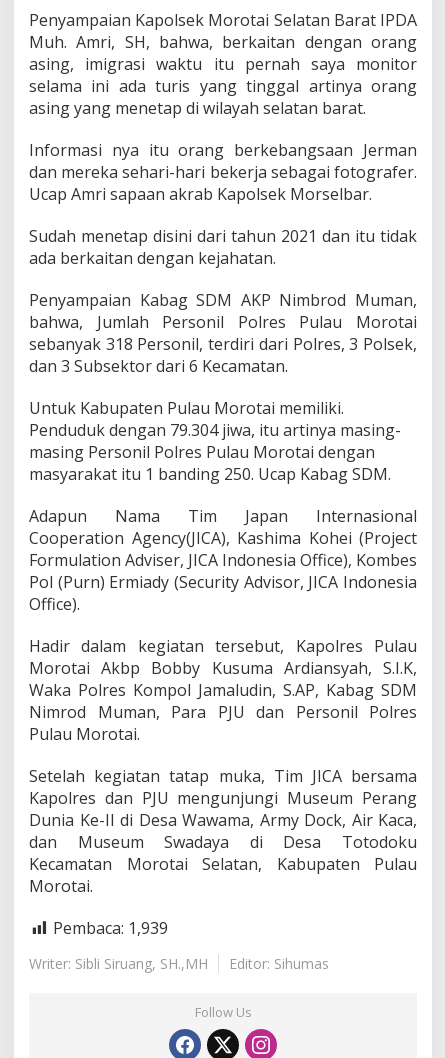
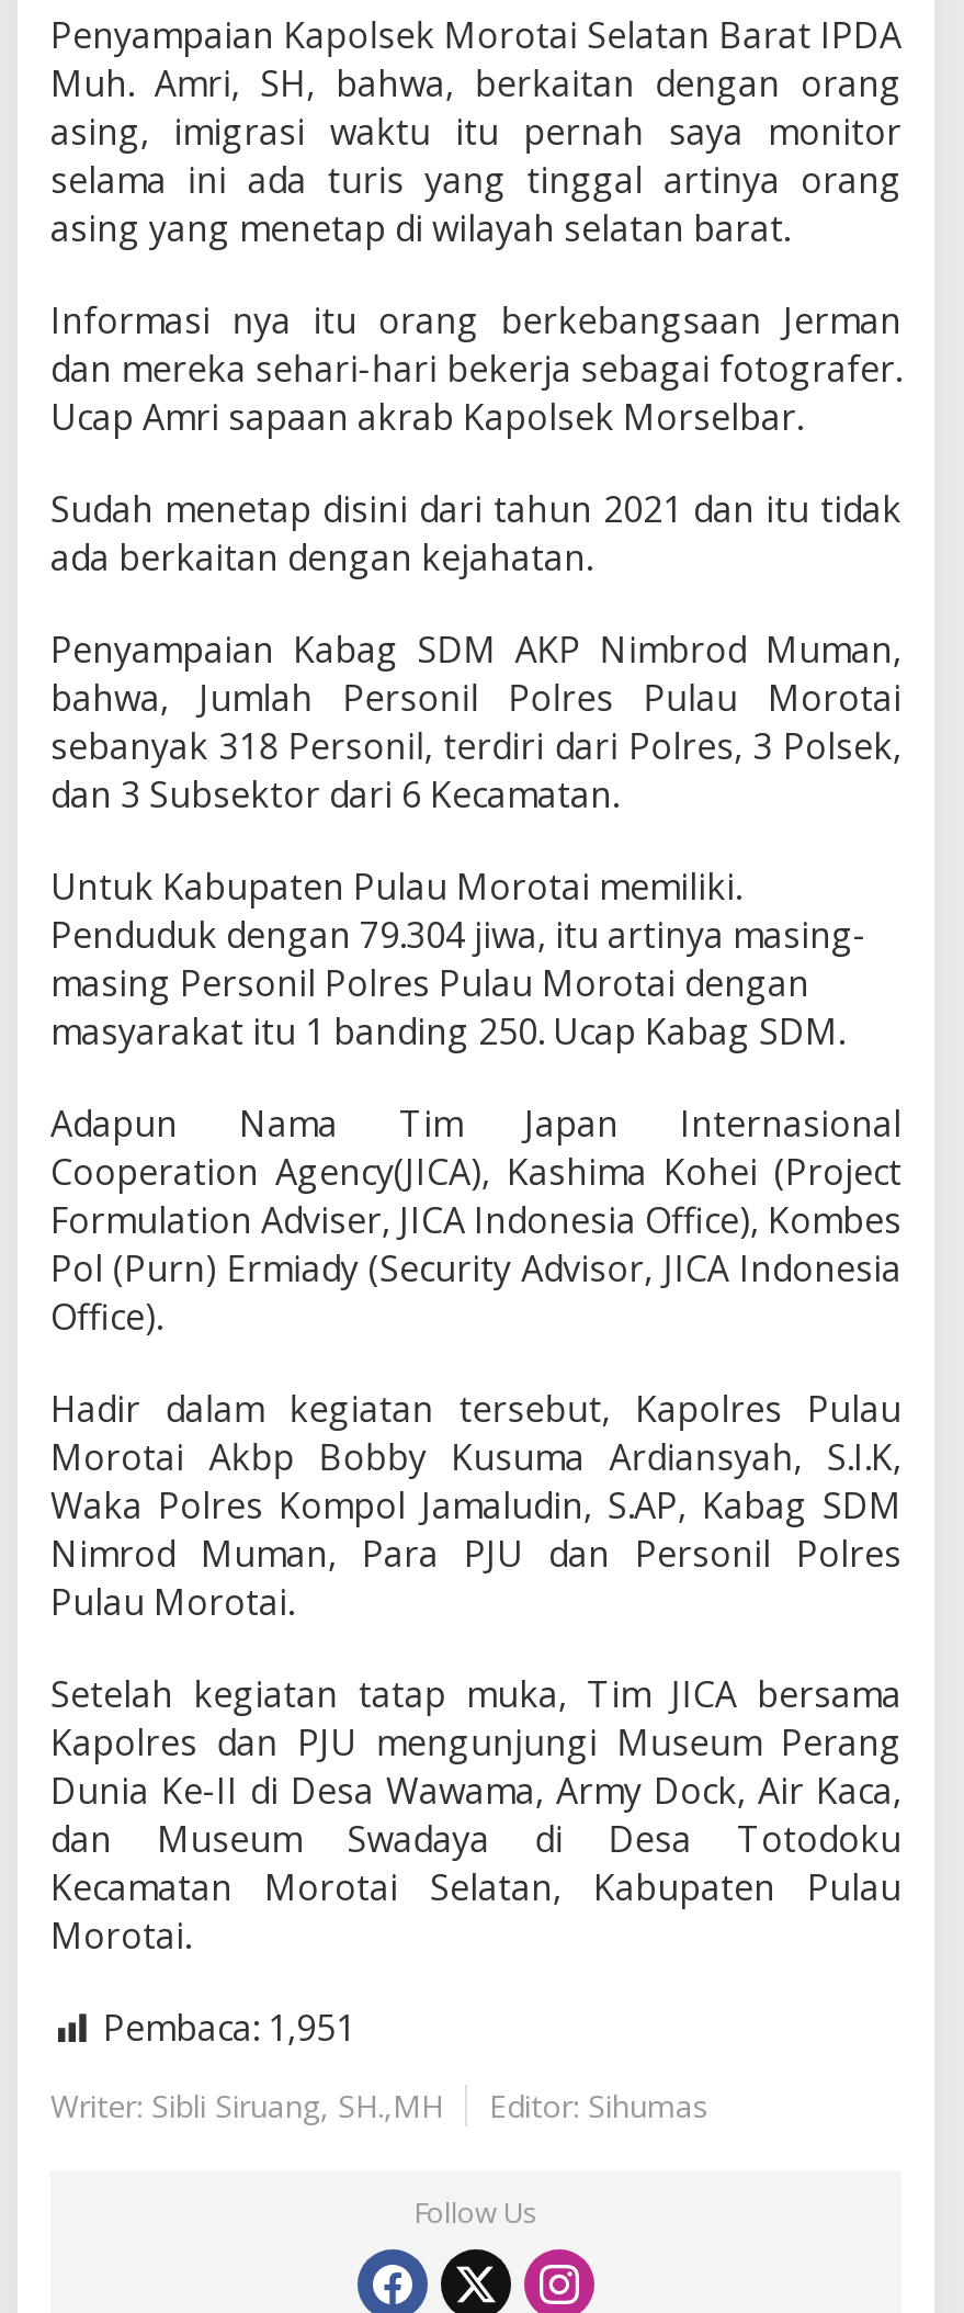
[53,917,168,939] Pembaca: 1,939 -> [103,2004,355,2053] Pembaca: 1,951

